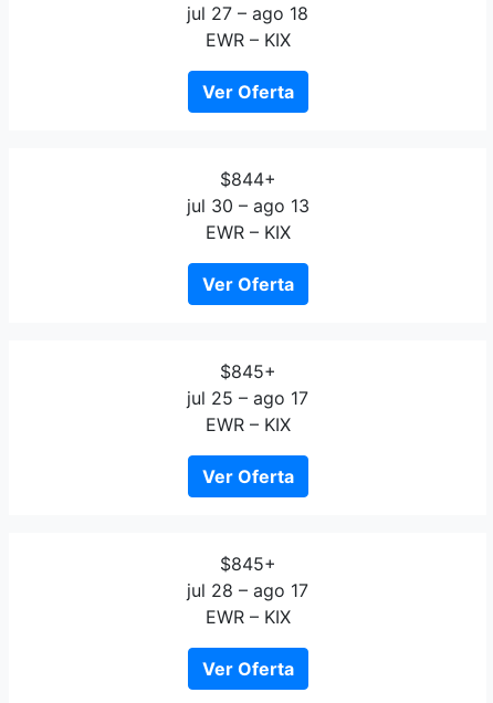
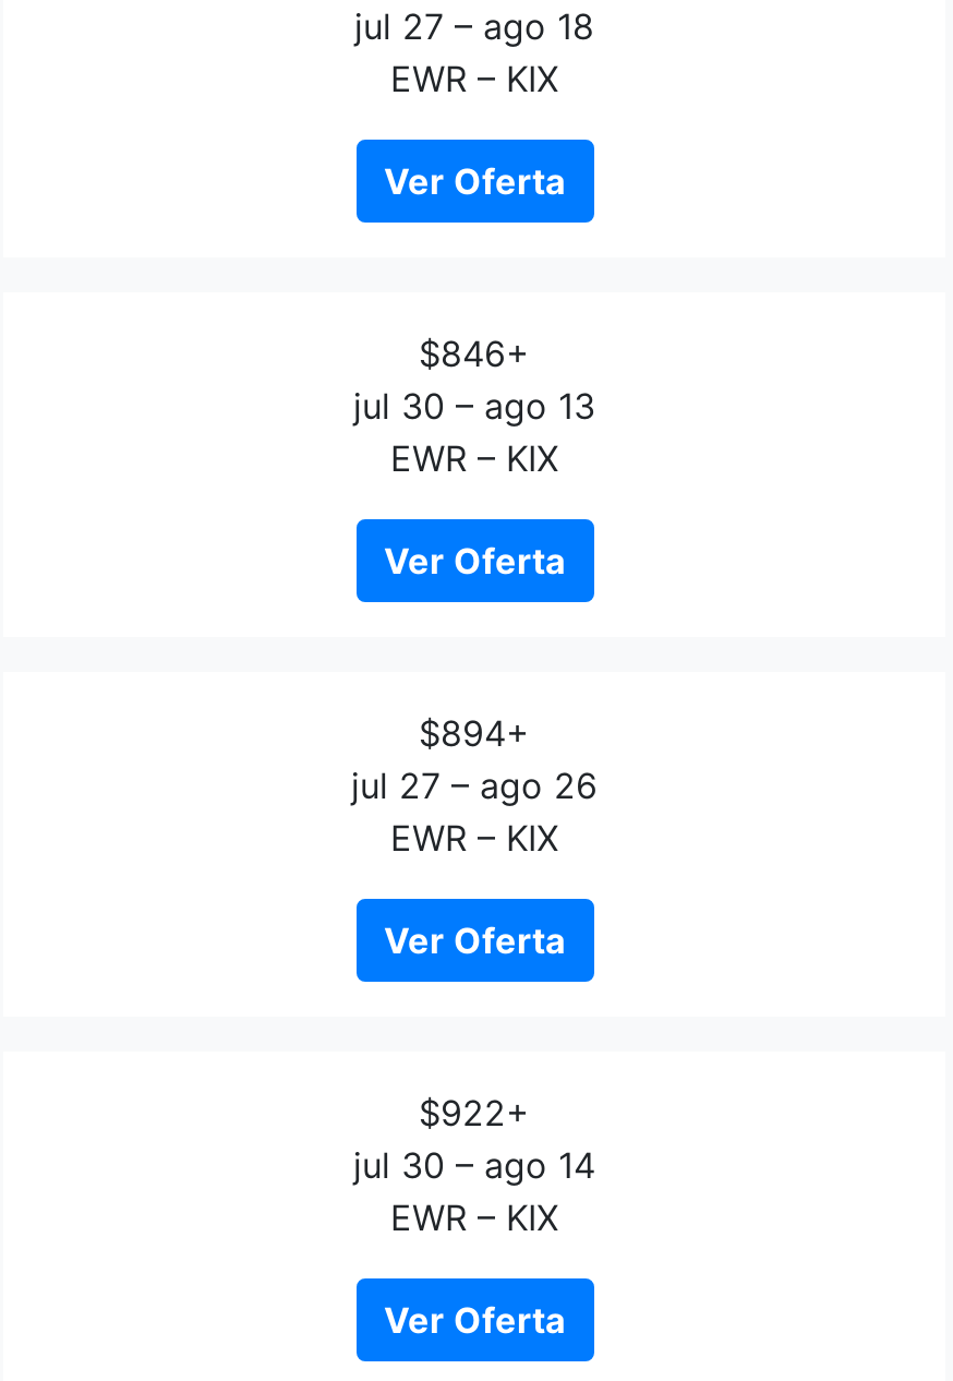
[219,168,276,190] $844+ -> [419,332,530,375] $846+
[219,360,276,382] $845+ -> [419,711,530,755] $894+
[187,387,308,409] jul 25 – ago 17 -> [351,764,598,807] jul 27 – ago 26
[219,553,276,575] $845+ -> [419,1091,530,1134] $922+
[187,579,308,601] jul 28 – ago 17 -> [353,1143,595,1187] jul 30 – ago 14

